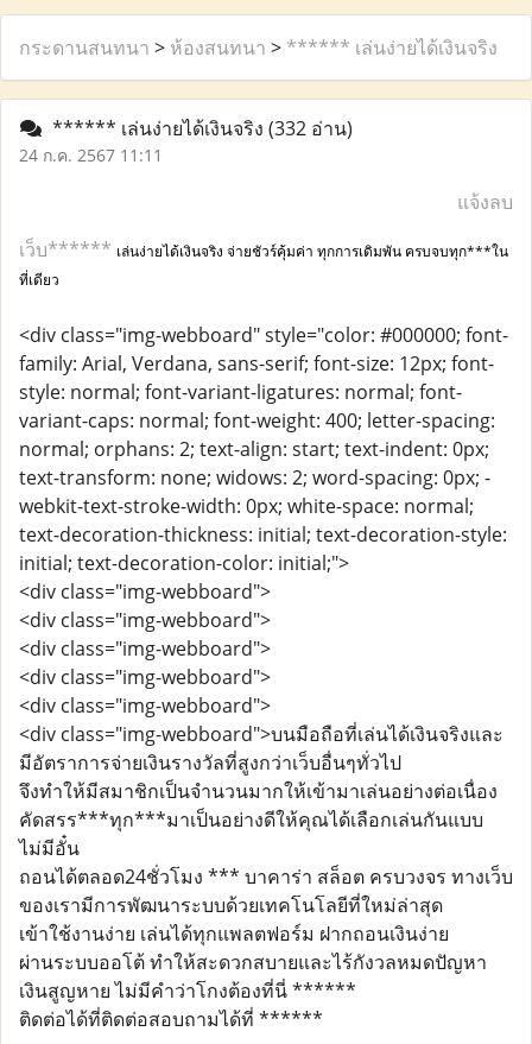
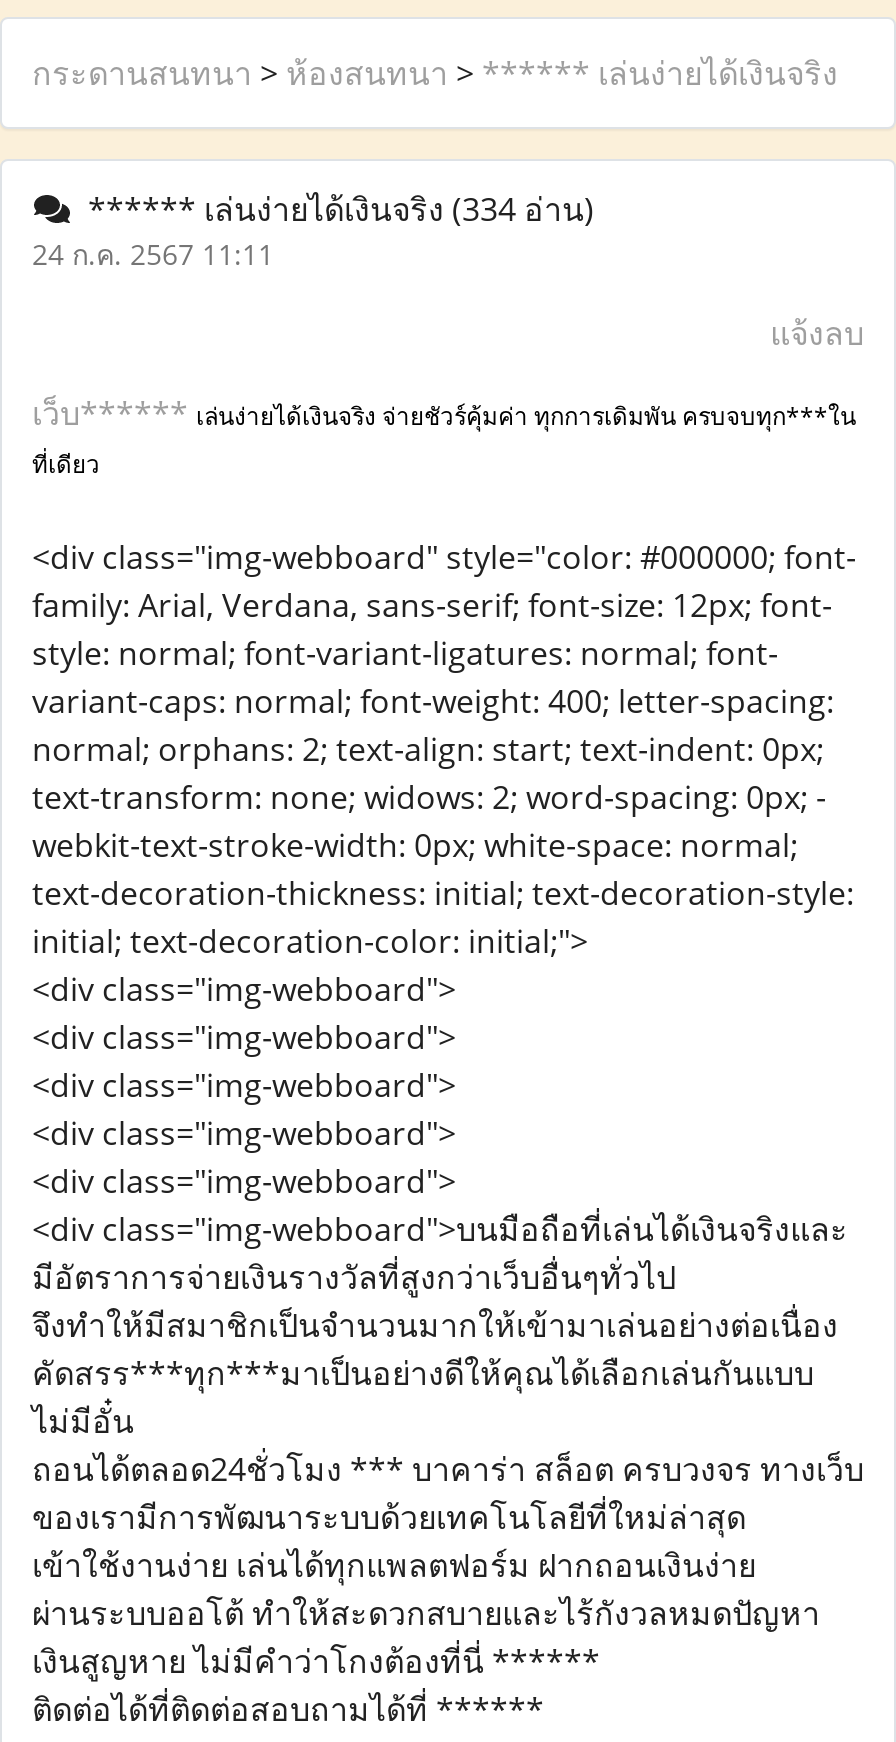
[43,115,353,141] ****** เล่นง่ายได้เงินจริง(332 อ่าน) -> [72,187,594,231] ****** เล่นง่ายได้เงินจริง(334 อ่าน)

